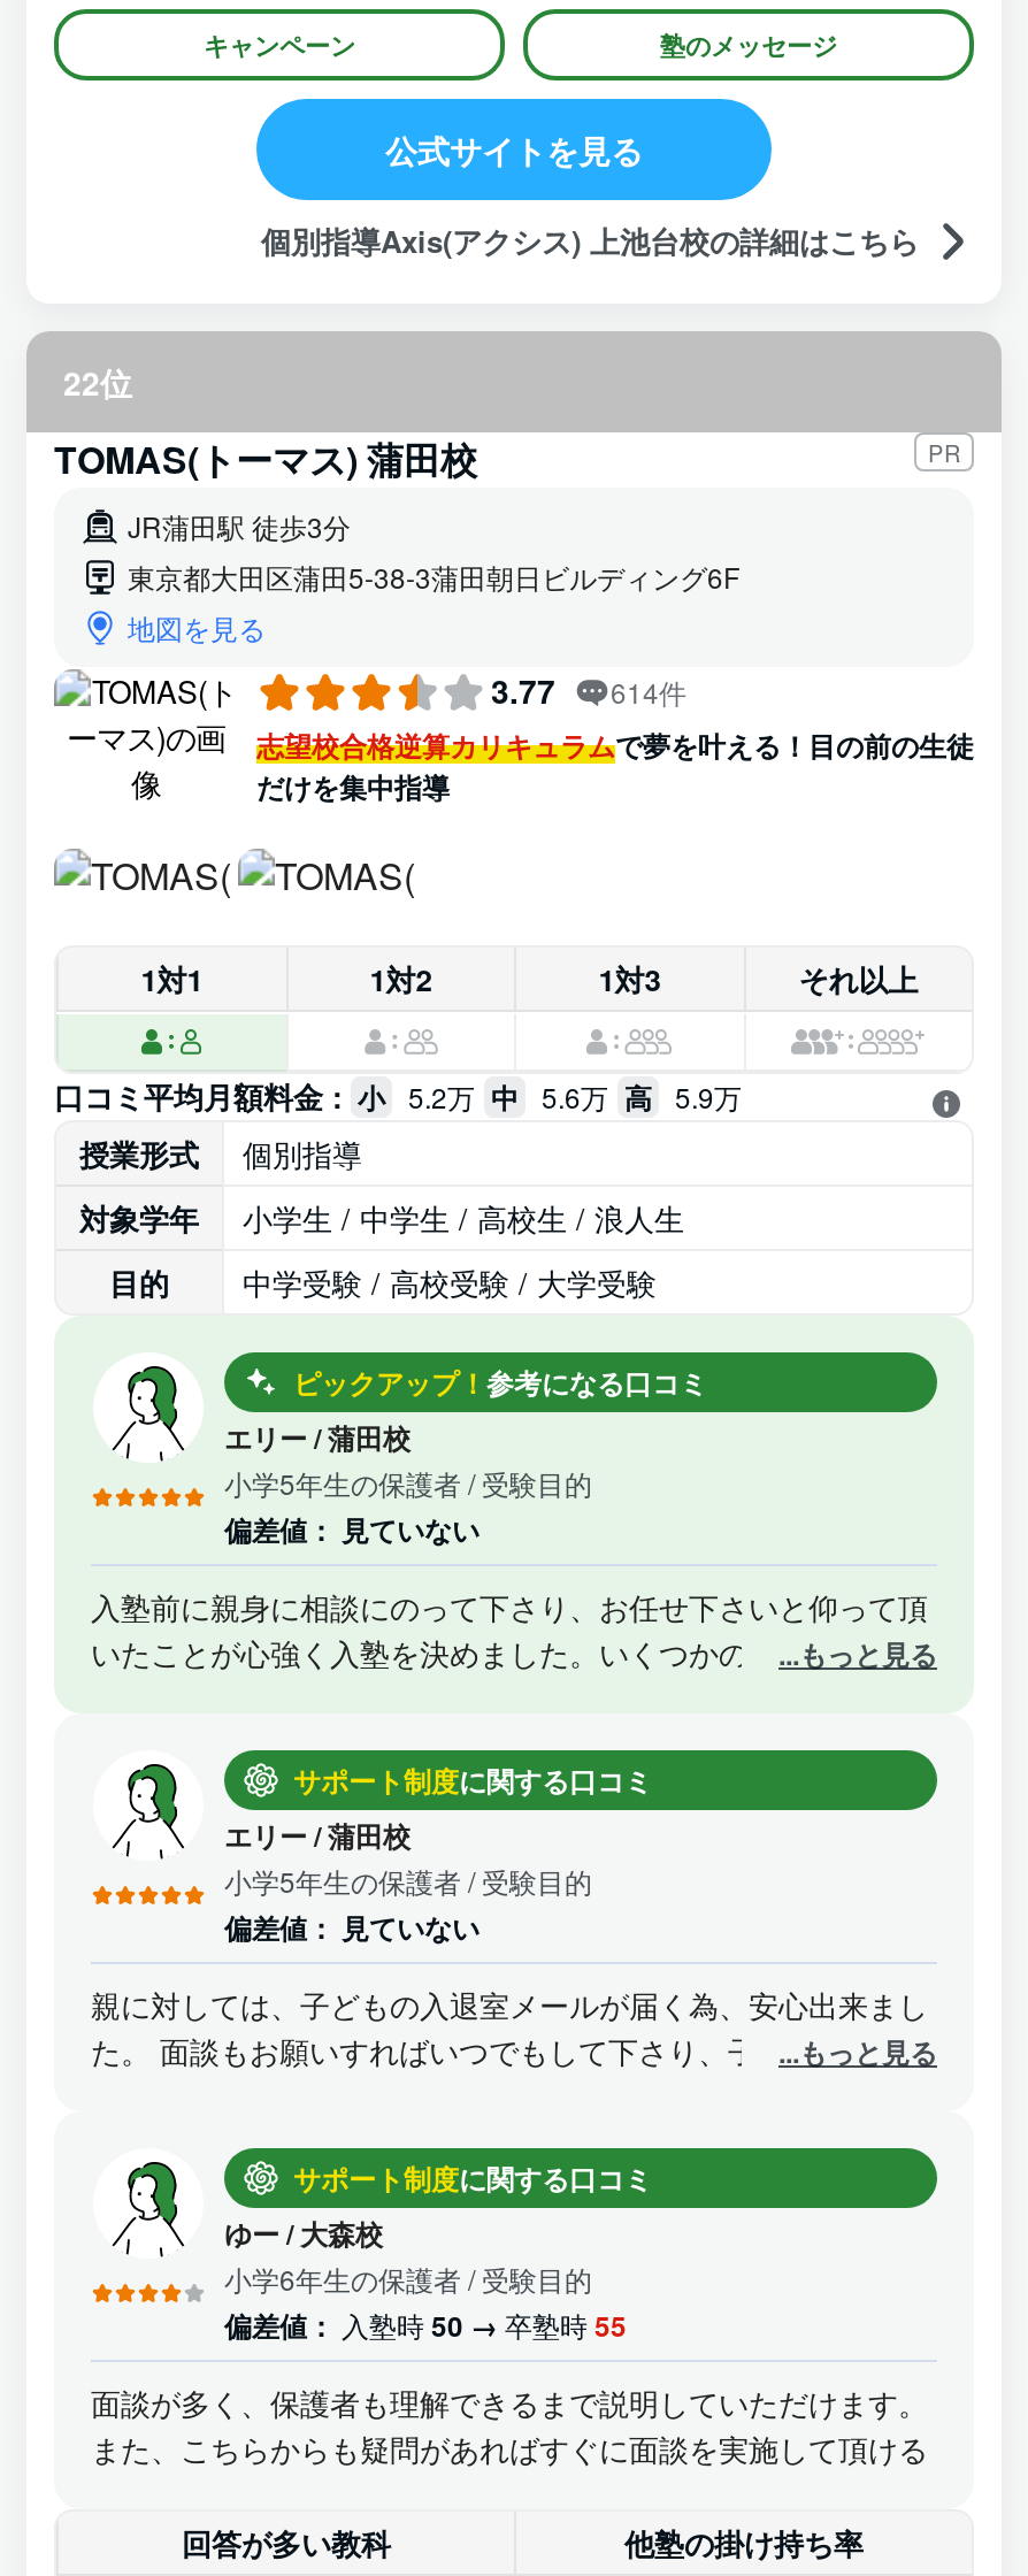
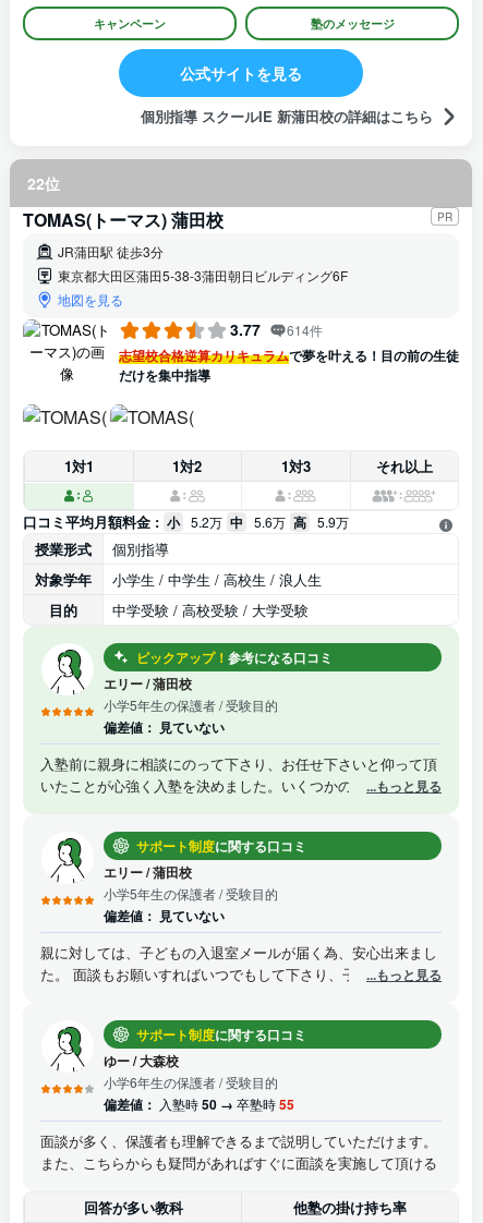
[261,218,919,262] 個別指導Axis(アクシス) 上池台校の詳細はこちら -> [141,106,433,126] 個別指導 スクールIE 新蒲田校の詳細はこちら

